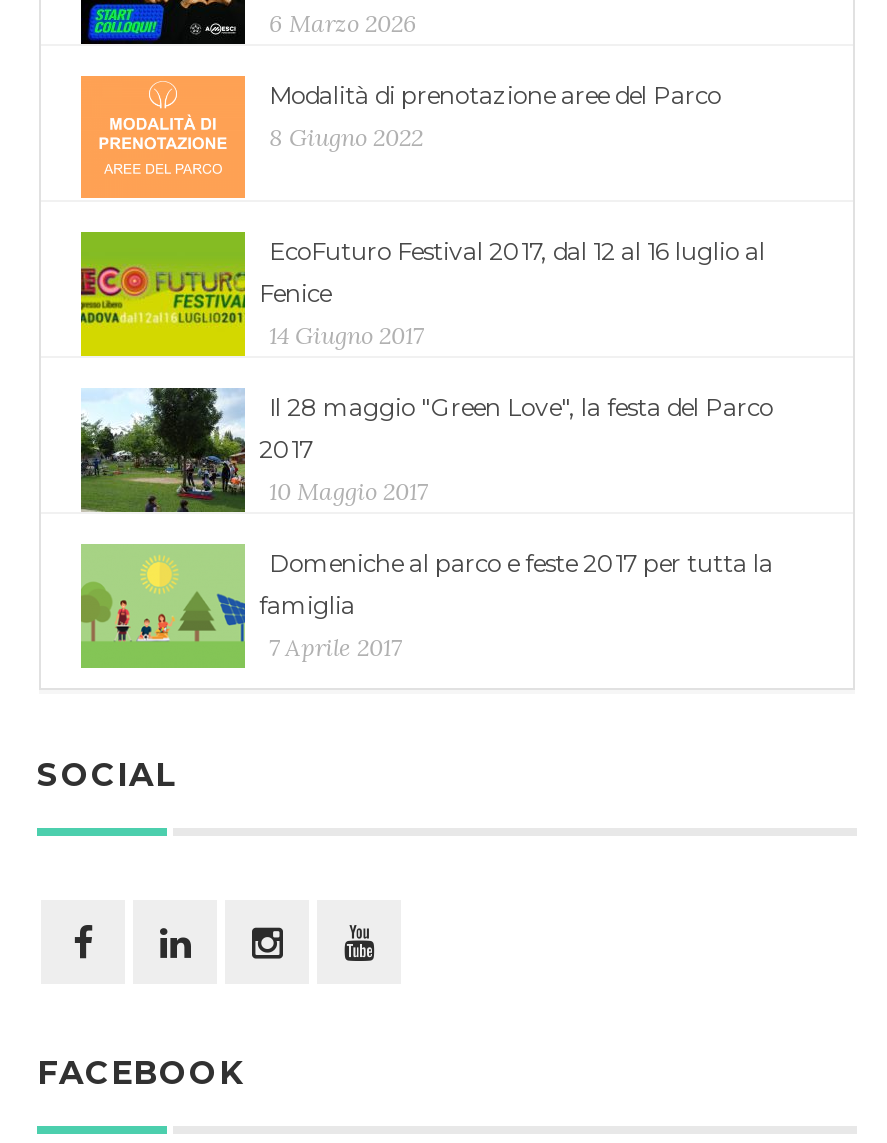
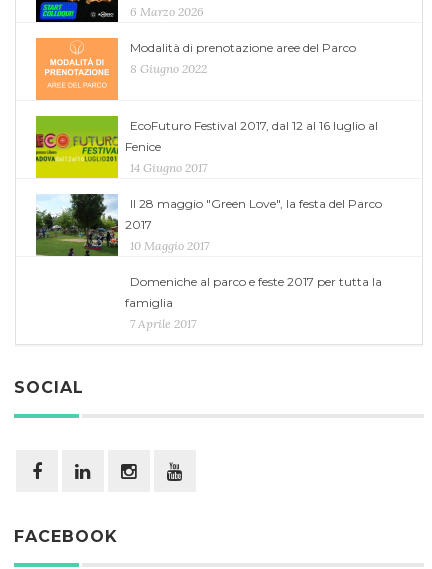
[79,542,247,670] [image] -> none

